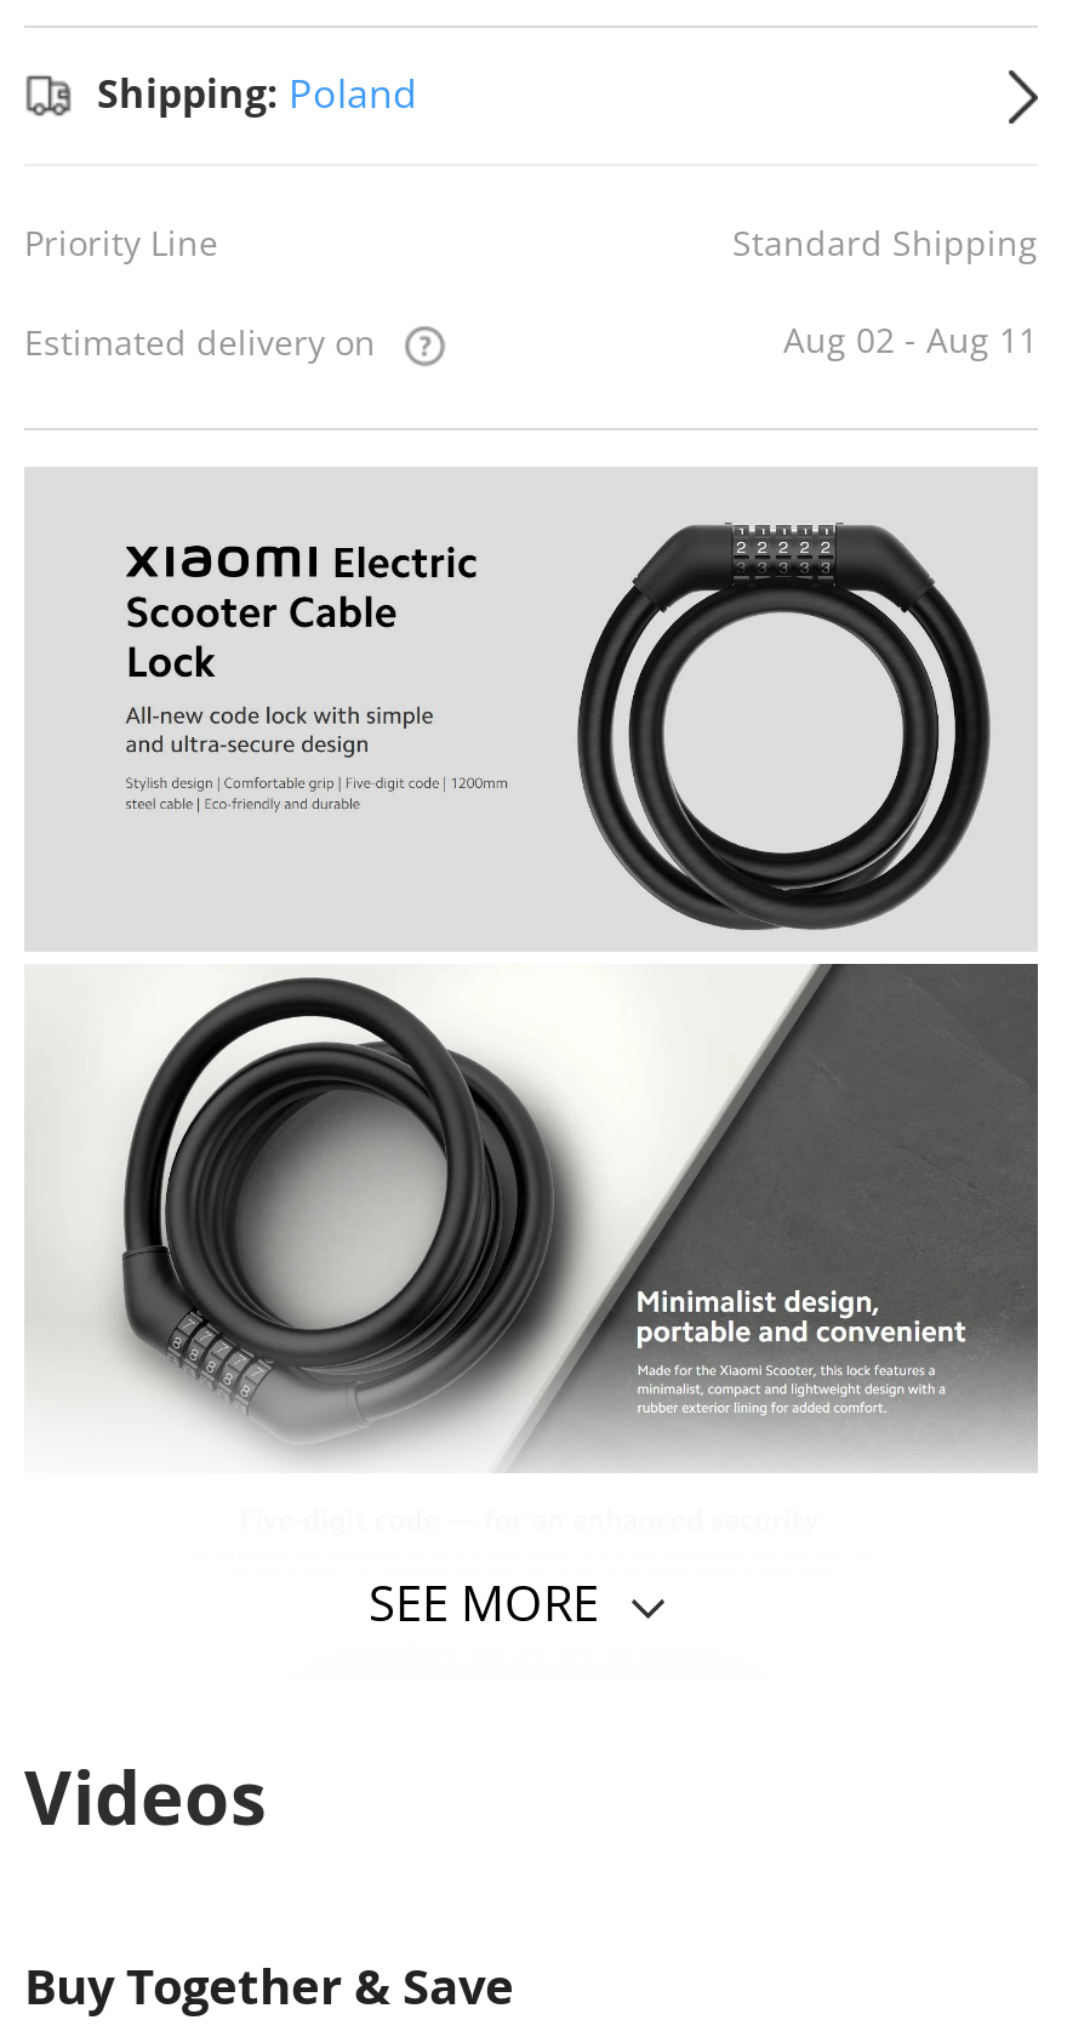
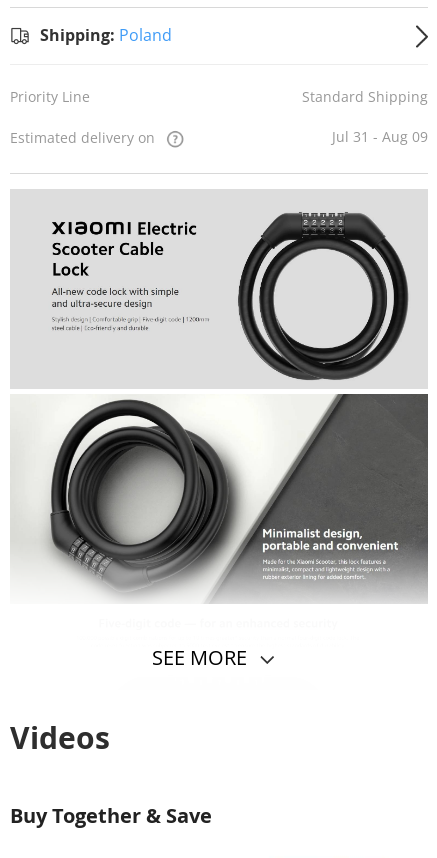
[783,317,1038,364] Aug 02 - Aug 11 -> [332,127,428,146] Jul 31 - Aug 09

